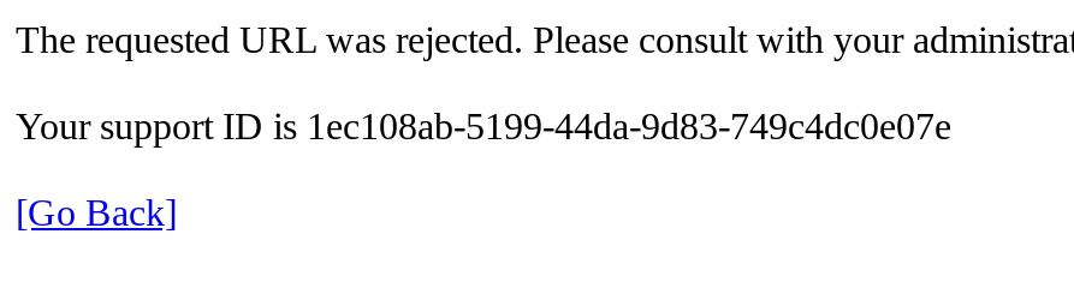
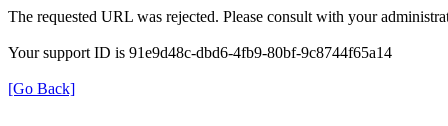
[16,106,951,146] Your support ID is 1ec108ab-5199-44da-9d83-749c4dc0e07e -> [8,44,392,61] Your support ID is 91e9d48c-dbd6-4fb9-80bf-9c8744f65a14

